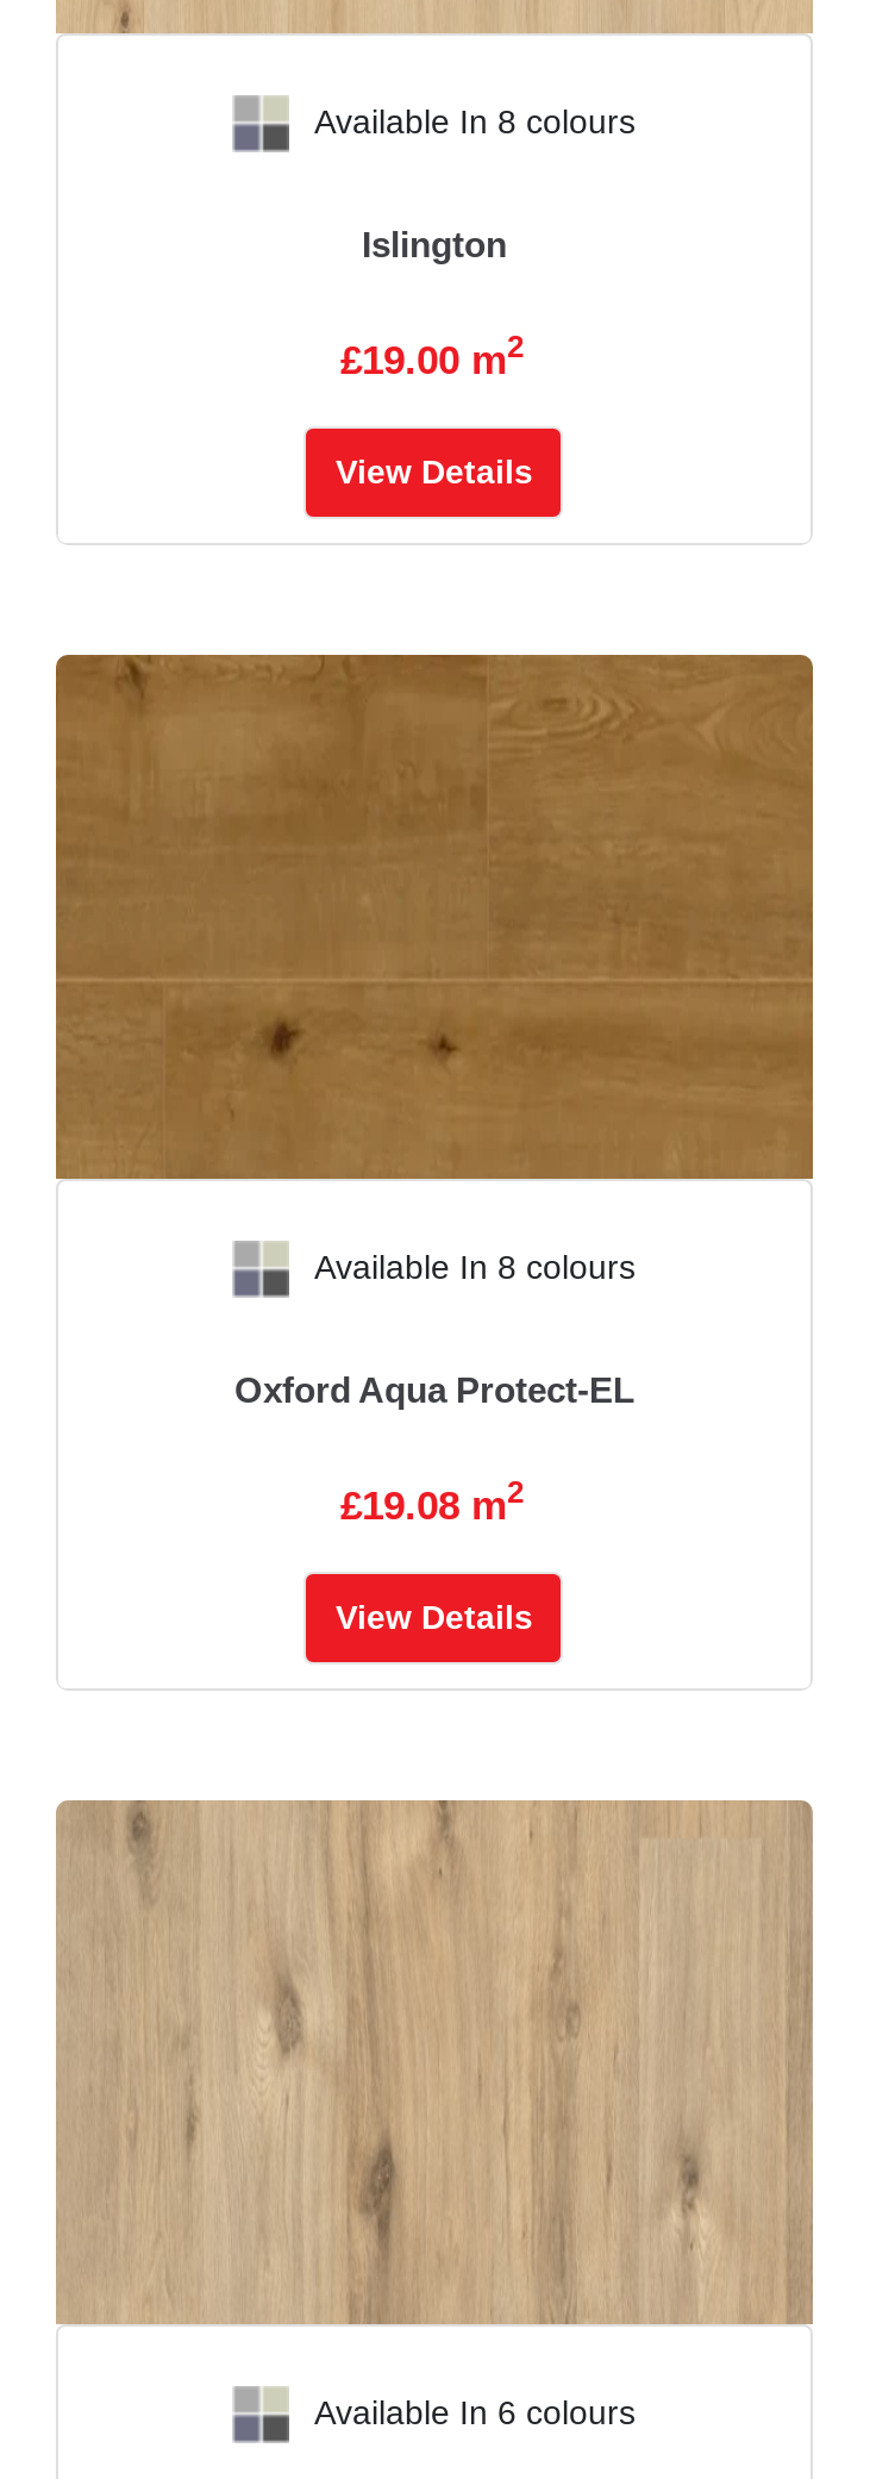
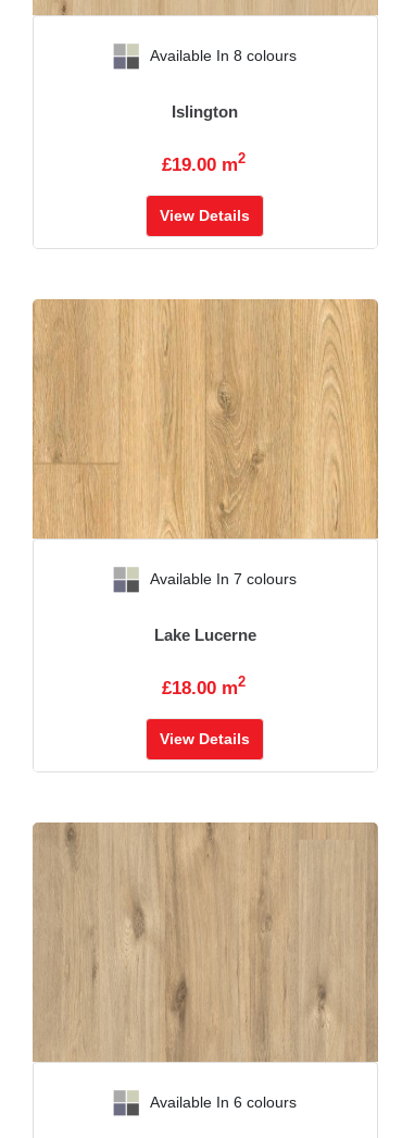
none -> [33,298,378,539] [image]
[314,1248,636,1286] Available In 8 colours -> [150,570,297,588] Available In 7 colours
[234,1368,634,1409] Oxford Aqua Protect-EL -> [154,625,256,644] Lake Lucerne
[340,1475,524,1528] £19.08 m2 -> [162,674,246,698] £18.00 m2

